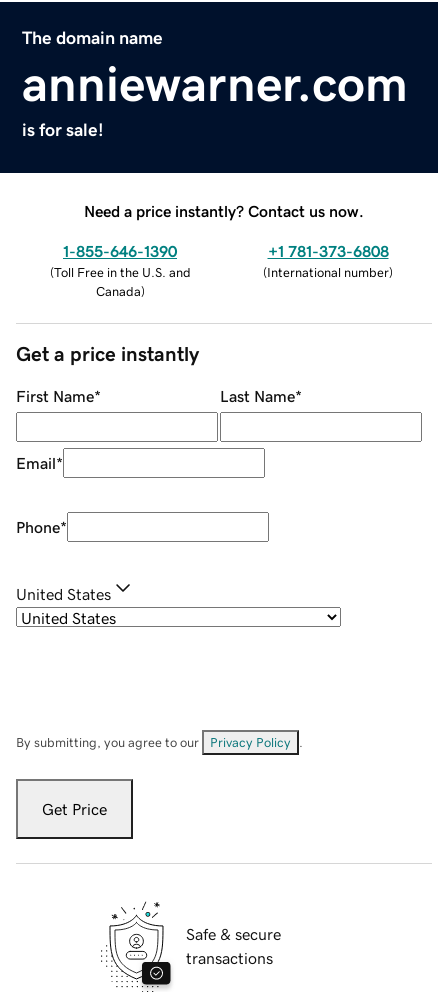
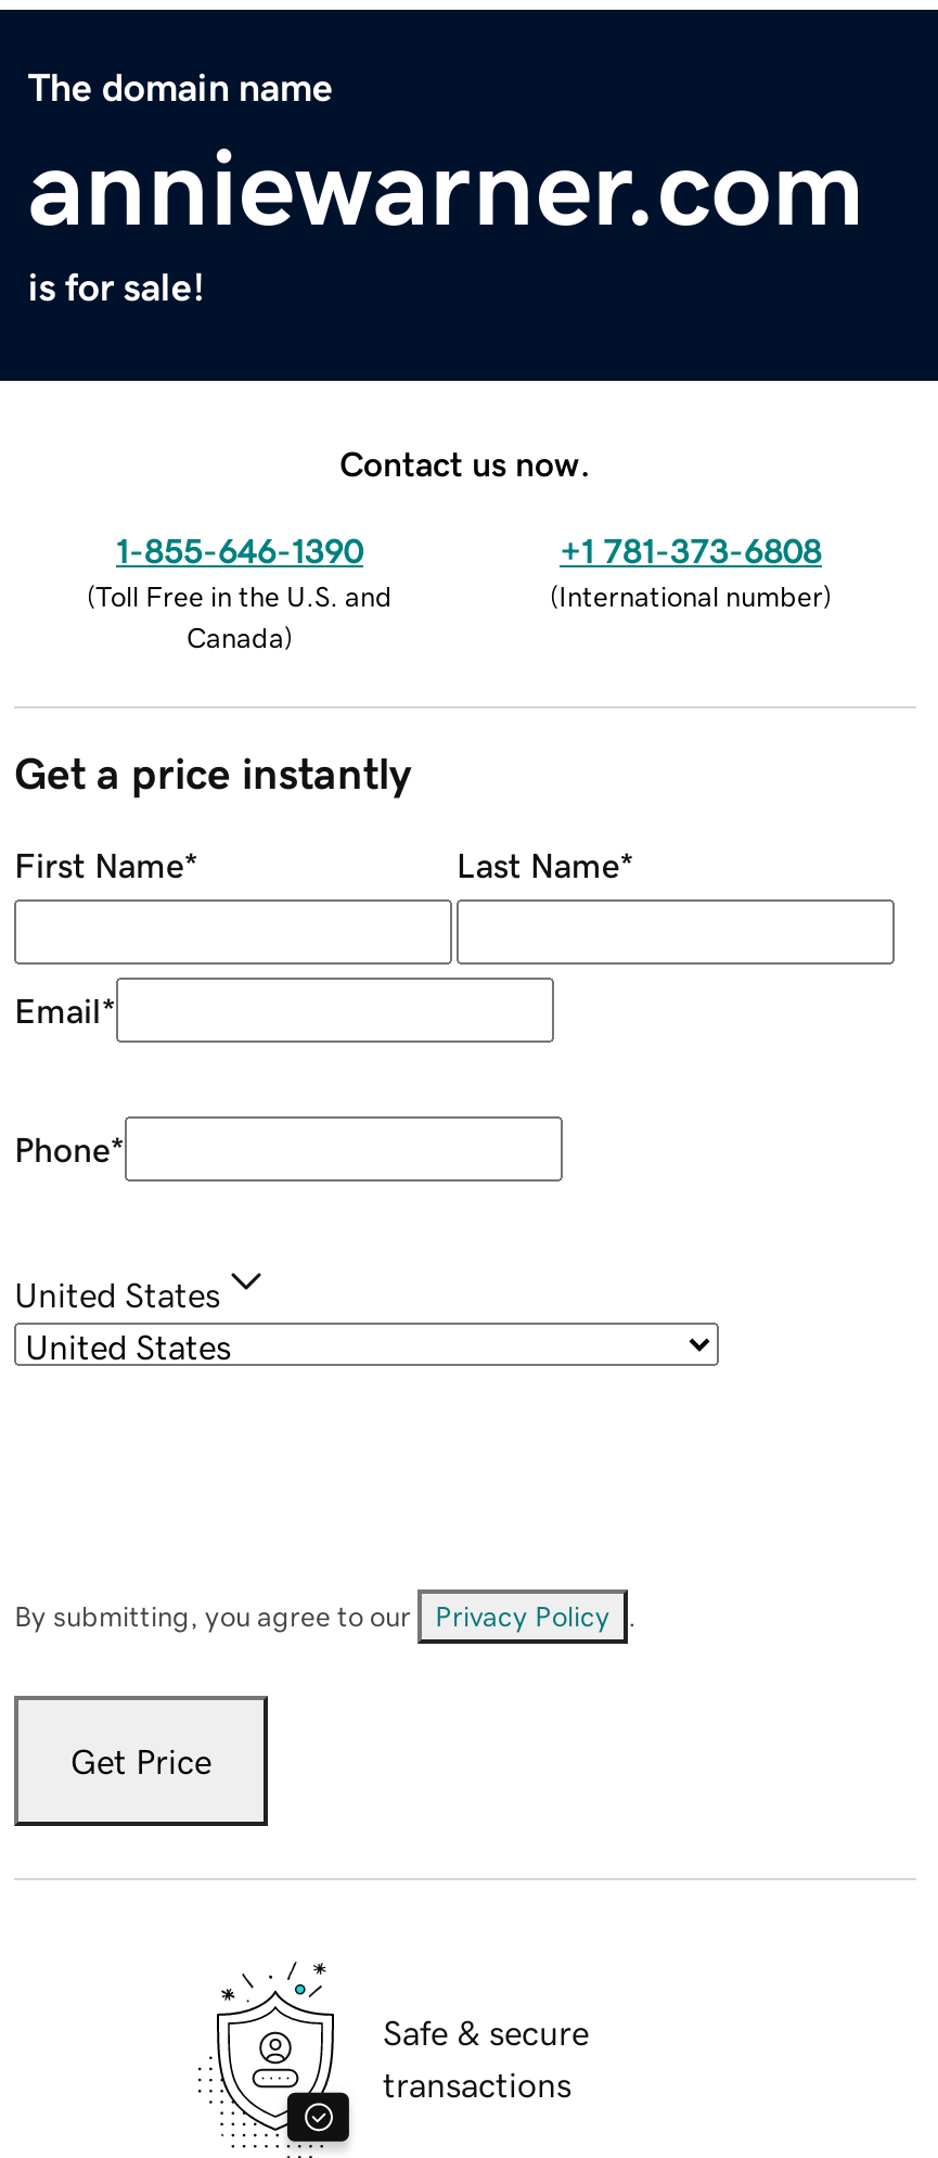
[84,203,364,219] Need a price instantly? Contact us now. -> [339,445,591,480] Contact us now.

